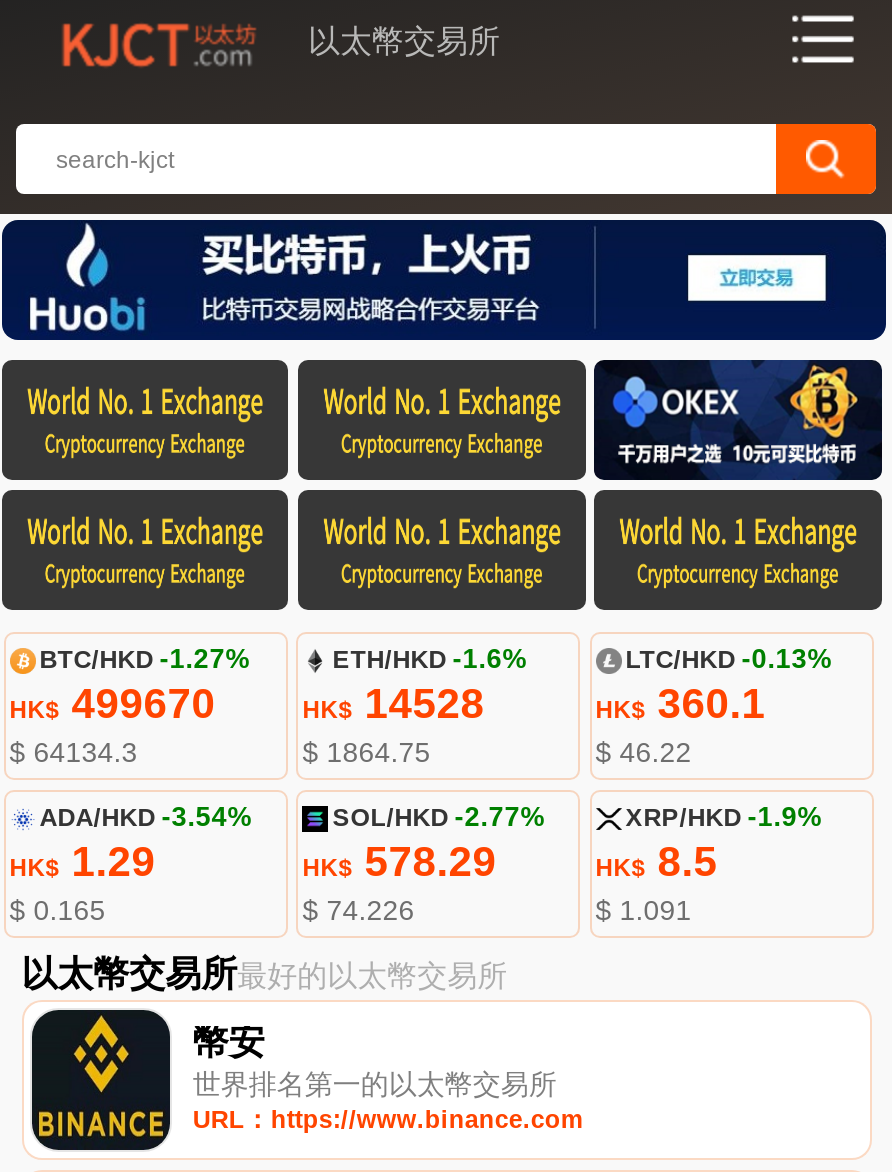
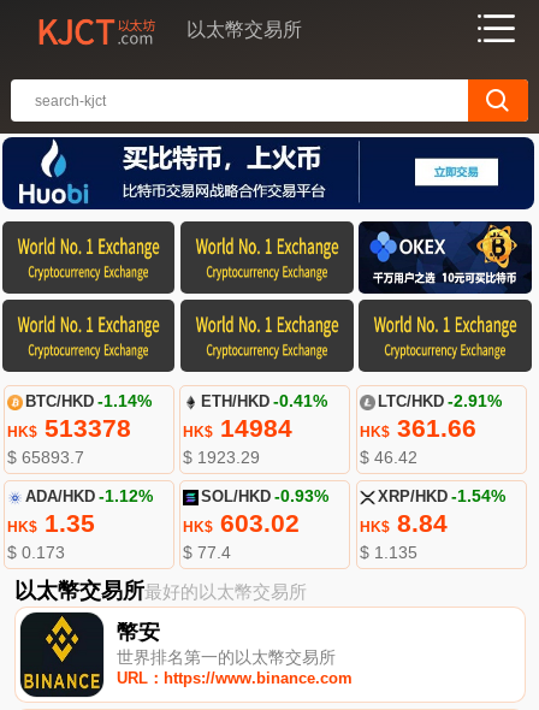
[10,644,250,768] BTC/HKD -1.27% | HK$499670 | $ 64134.3 -> [7,392,151,467] BTC/HKD -1.14% | HK$513378 | $ 65893.7
[303,644,527,768] ETH/HKD -1.6% | HK$14528 | $ 1864.75 -> [183,392,328,467] ETH/HKD -0.41% | HK$14984 | $ 1923.29
[596,644,832,768] LTC/HKD -0.13% | HK$360.1 | $ 46.22 -> [359,392,501,467] LTC/HKD -2.91% | HK$361.66 | $ 46.42
[10,802,252,926] ADA/HKD -3.54% | HK$1.29 | $ 0.165 -> [7,487,153,562] ADA/HKD -1.12% | HK$1.35 | $ 0.173
[303,802,545,926] SOL/HKD -2.77% | HK$578.29 | $ 74.226 -> [183,487,329,562] SOL/HKD -0.93% | HK$603.02 | $ 77.4
[596,802,822,926] XRP/HKD -1.9% | HK$8.5 | $ 1.091 -> [359,487,505,562] XRP/HKD -1.54% | HK$8.84 | $ 1.135

